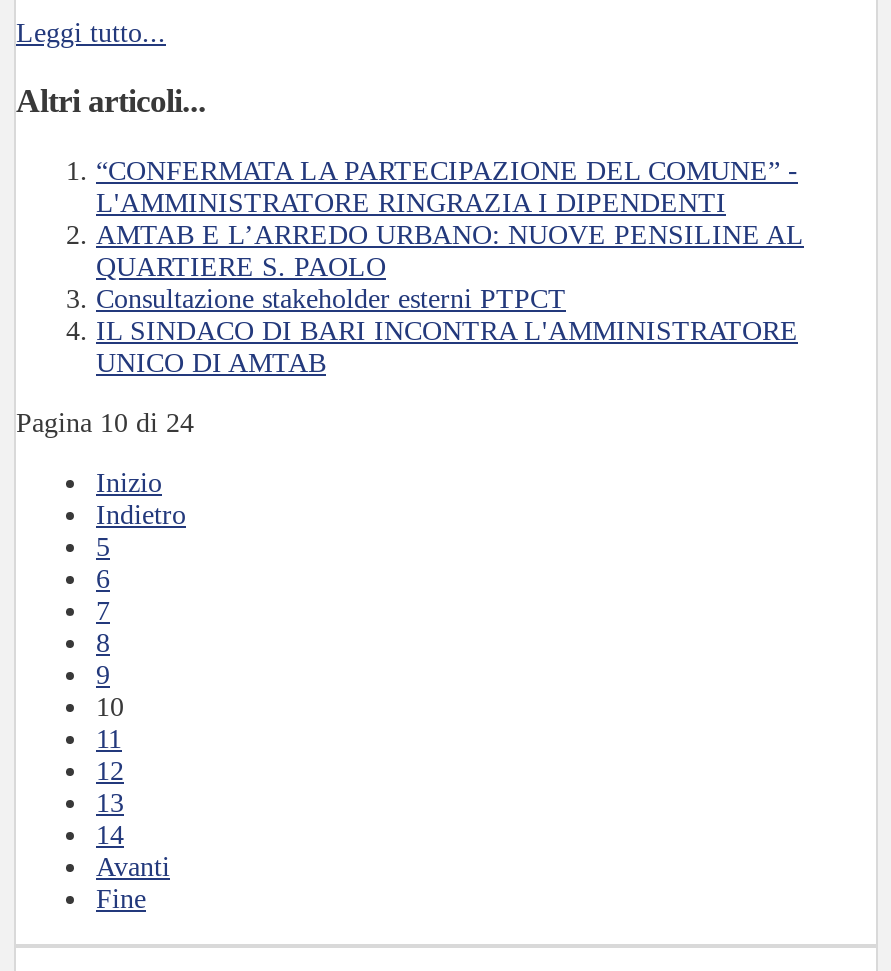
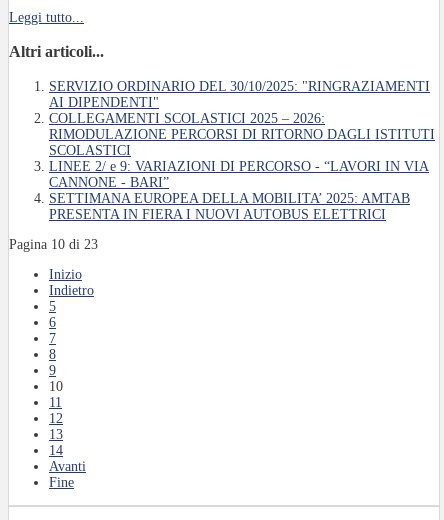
[96,156,804,378] “CONFERMATA LA PARTECIPAZIONE DEL COMUNE” - | L'AMMINISTRATORE RINGRAZIA I DIPENDENTI | AMTAB E L’ARREDO URBANO: NUOVE PENSILINE AL | QUARTIERE S. PAOLO | Consultazione stakeholder esterni PTPCT | IL SINDACO DI BARI INCONTRA L'AMMINISTRATORE | UNICO DI AMTAB -> [49,79,435,222] SERVIZIO ORDINARIO DEL 30/10/2025: "RINGRAZIAMENTI | AI DIPENDENTI" | COLLEGAMENTI SCOLASTICI 2025 – 2026: | RIMODULAZIONE PERCORSI DI RITORNO DAGLI ISTITUTI | SCOLASTICI | LINEE 2/ e 9: VARIAZIONI DI PERCORSO - “LAVORI IN VIA | CANNONE - BARI” | SETTIMANA EUROPEA DELLA MOBILITA’ 2025: AMTAB | PRESENTA IN FIERA I NUOVI AUTOBUS ELETTRICI
[16,408,194,438] Pagina 10 di 24 -> [9,237,98,252] Pagina 10 di 23

